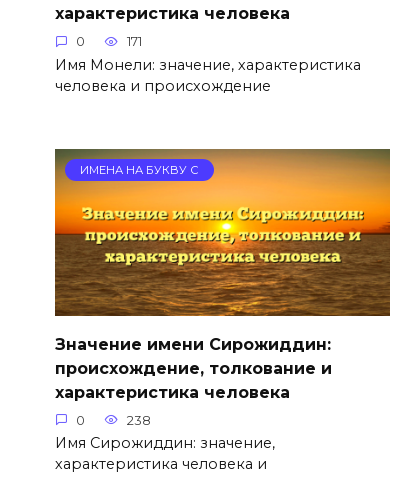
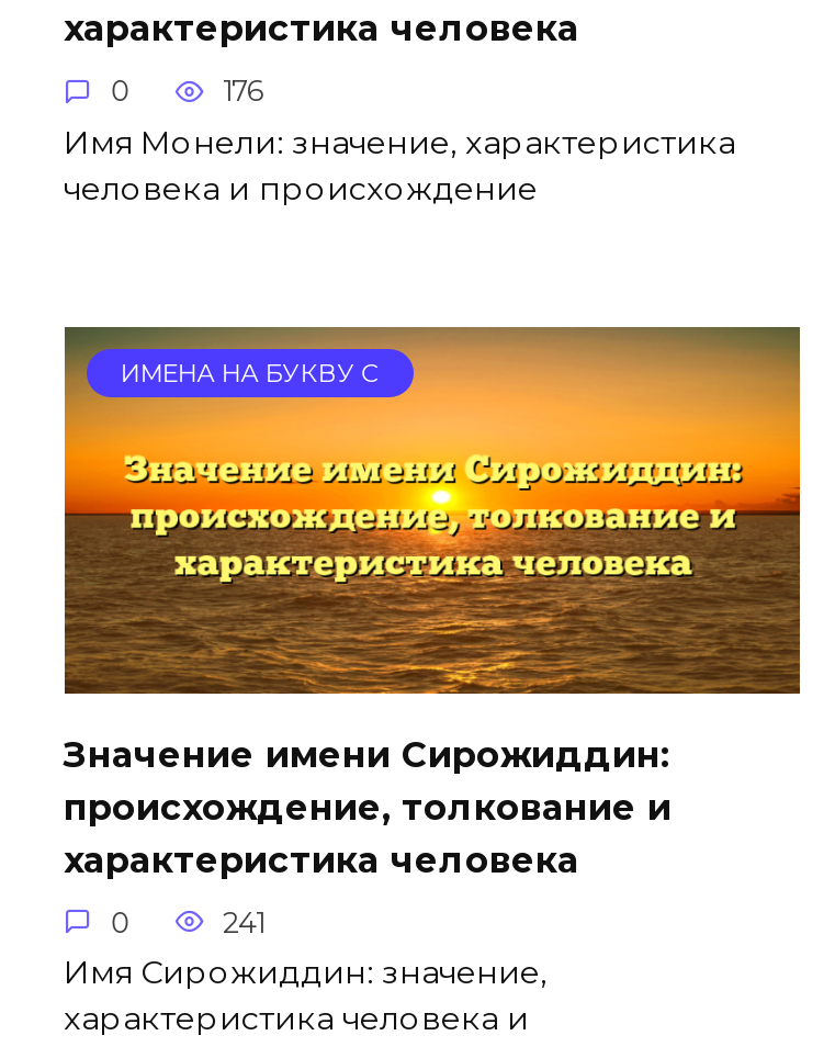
[127,34,142,49] 171 -> [223,76,264,108] 176
[127,413,151,428] 238 -> [223,906,264,939] 241

